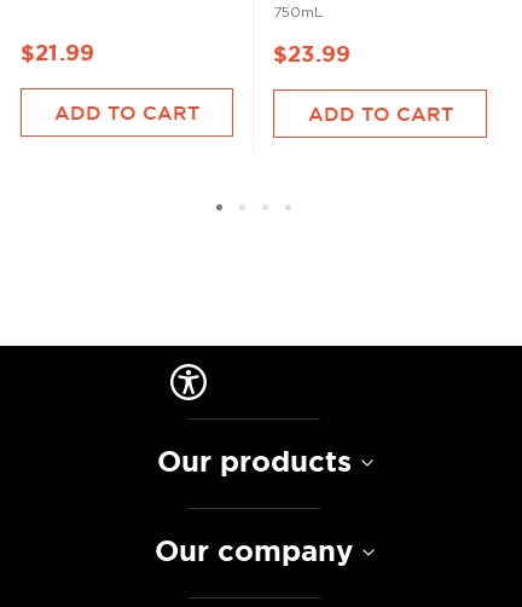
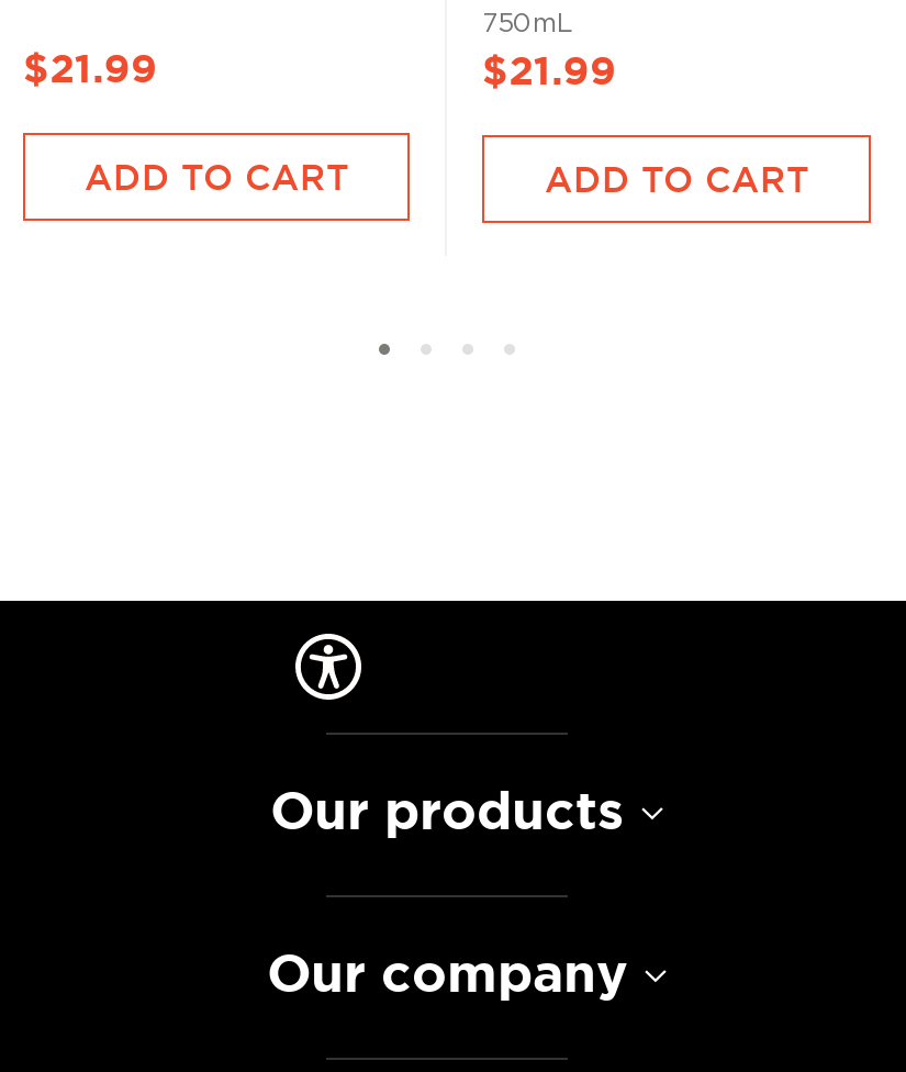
[273,45,351,65] $23.99 -> [482,54,617,91] $21.99

